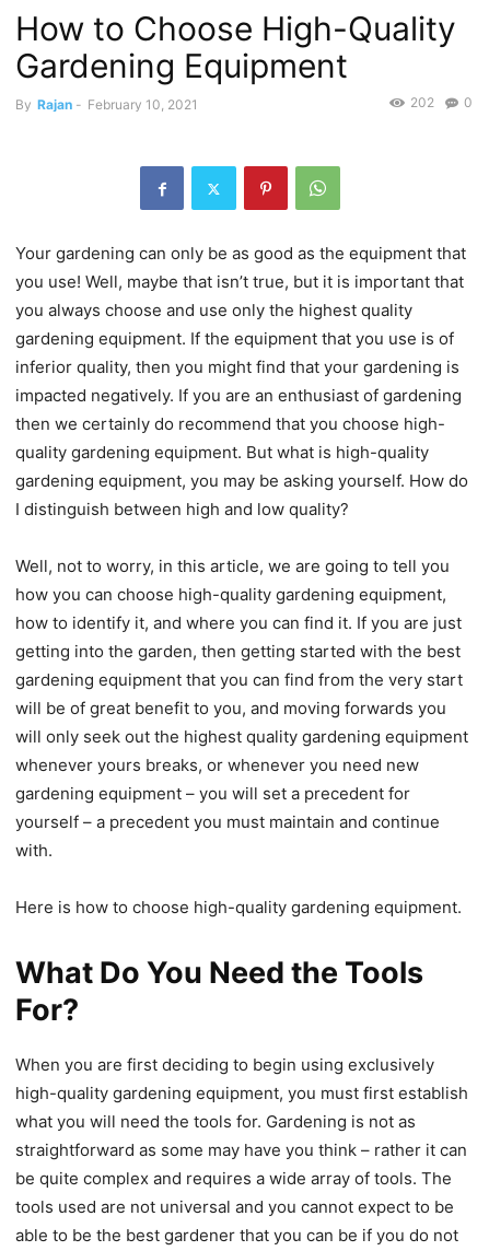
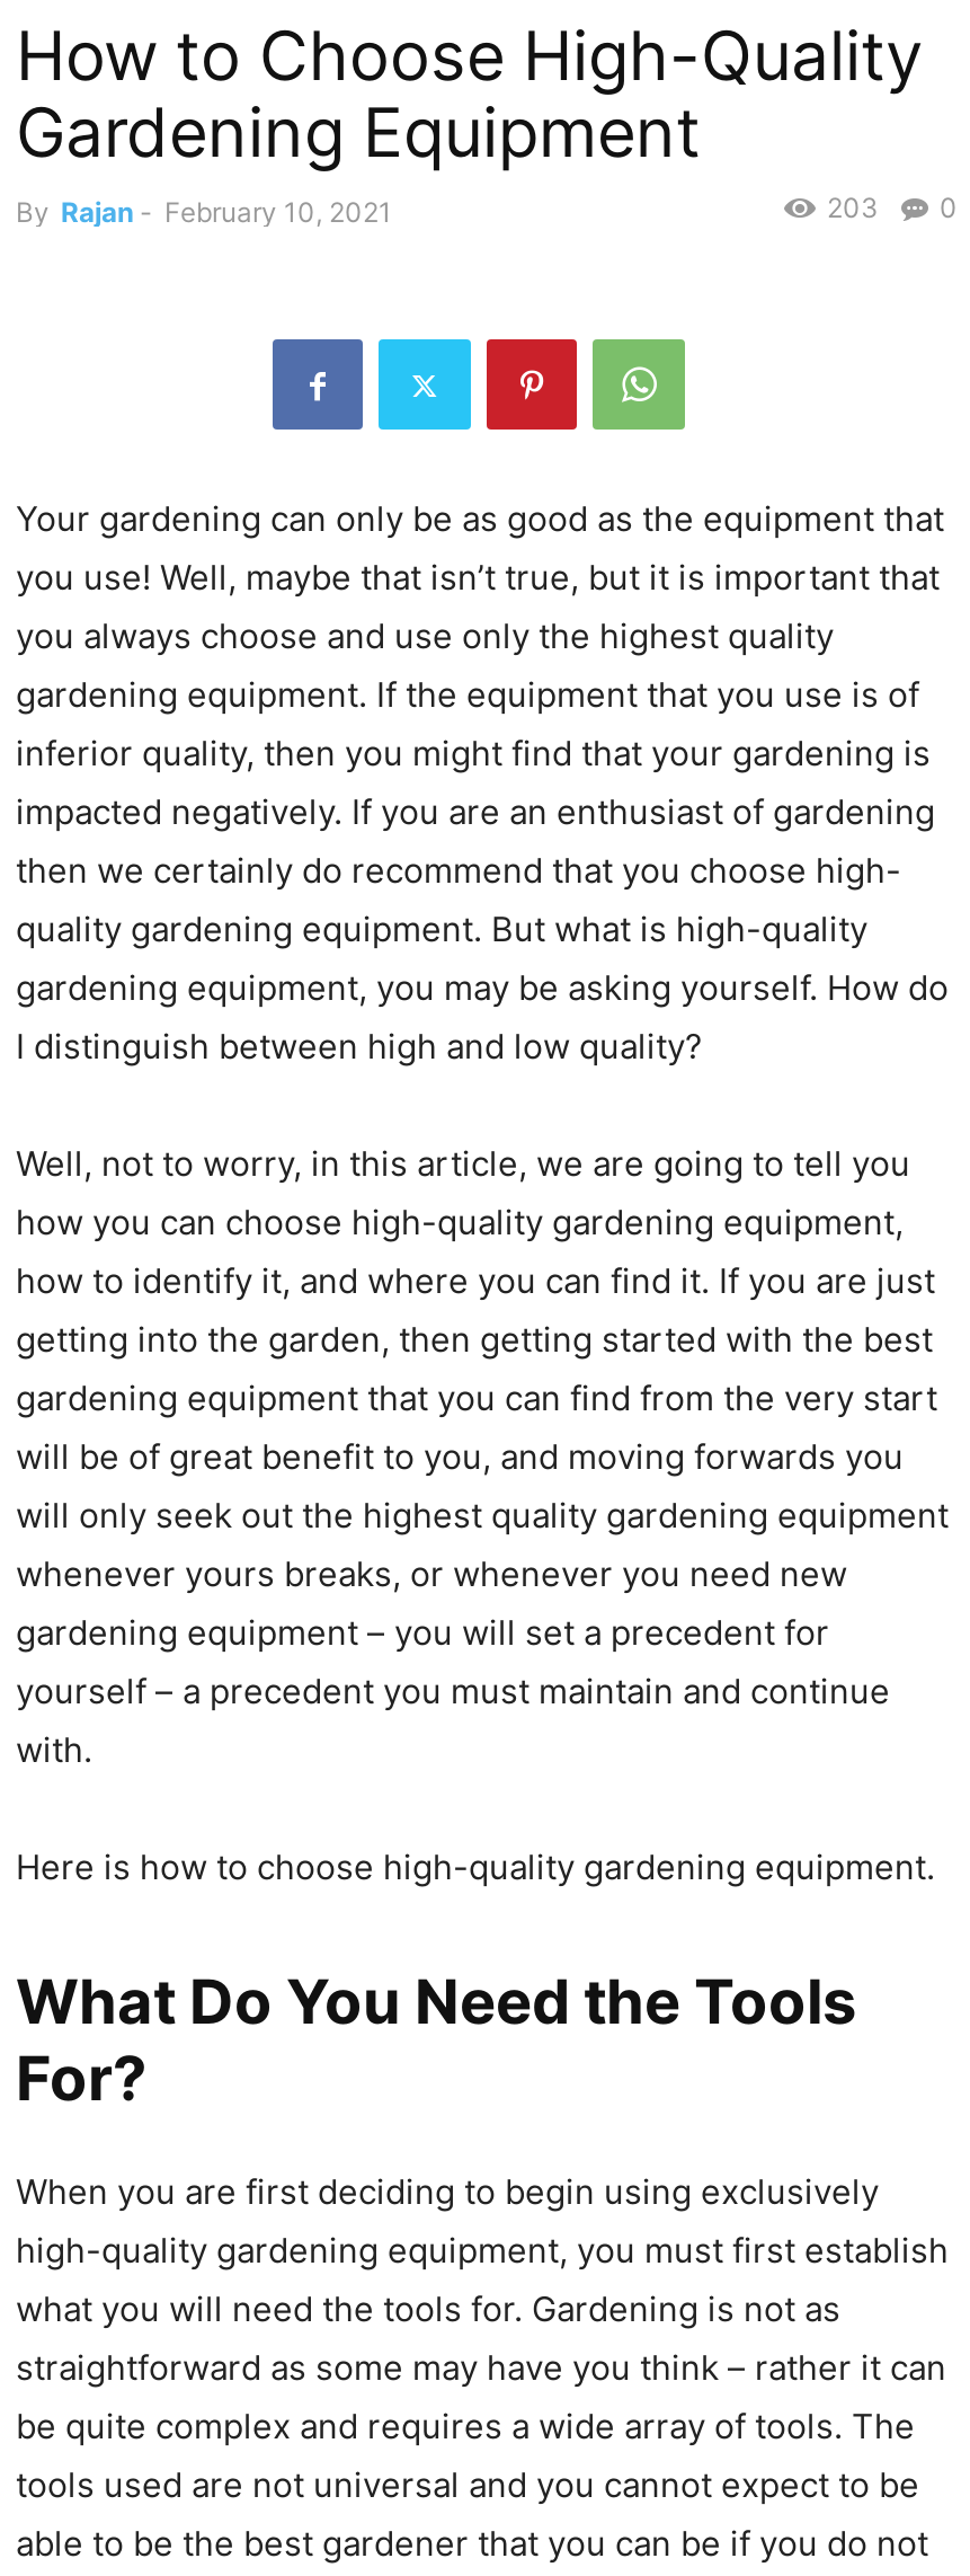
[410,94,473,110] 202 0 -> [827,191,958,224] 203 0

